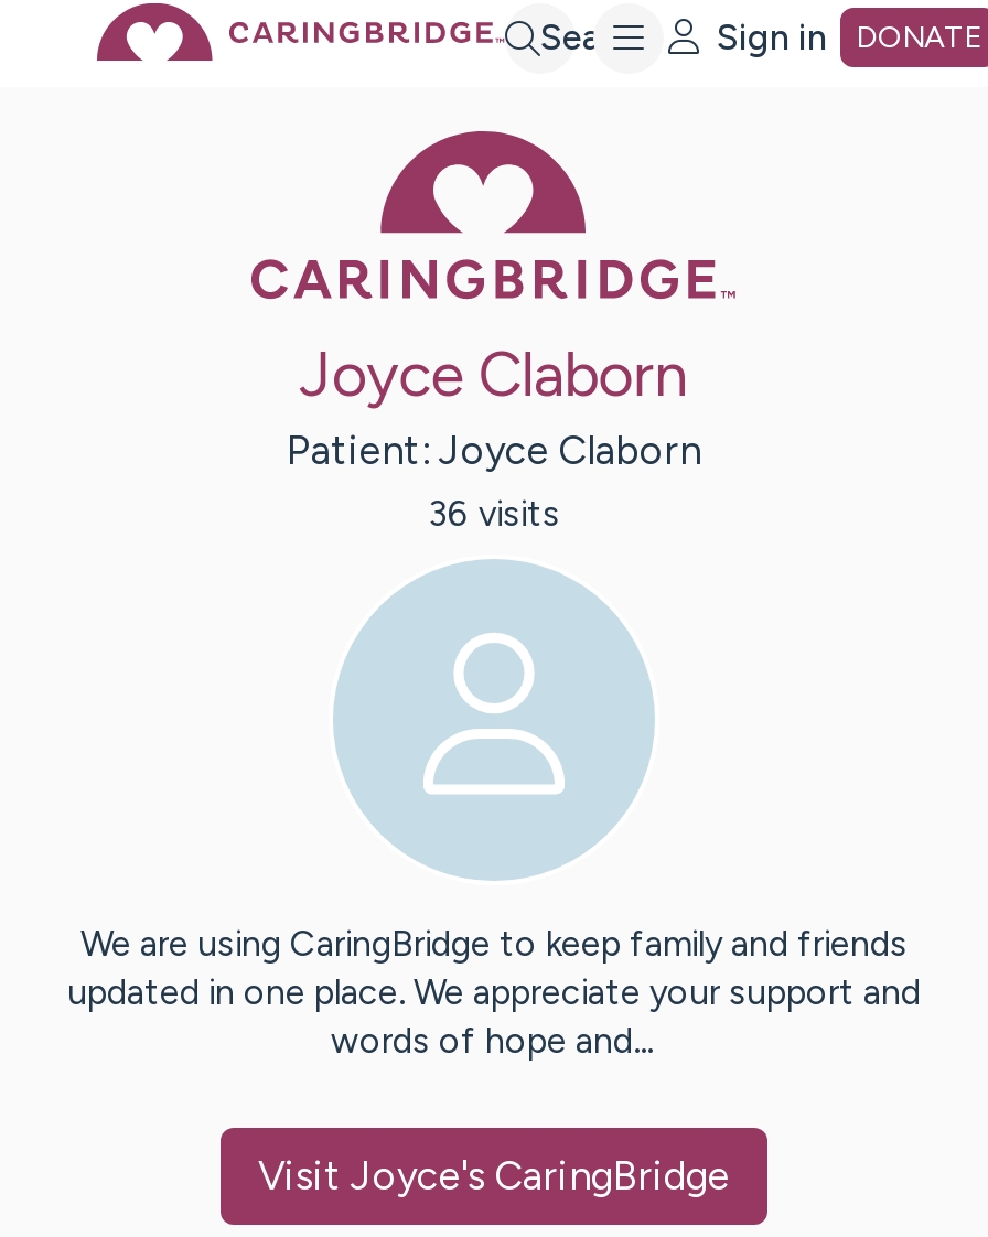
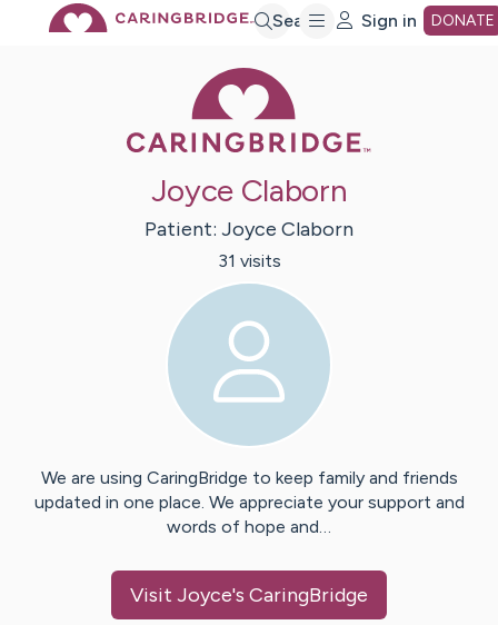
[428,493,560,535] 36 visits -> [217,251,281,272] 31 visits

